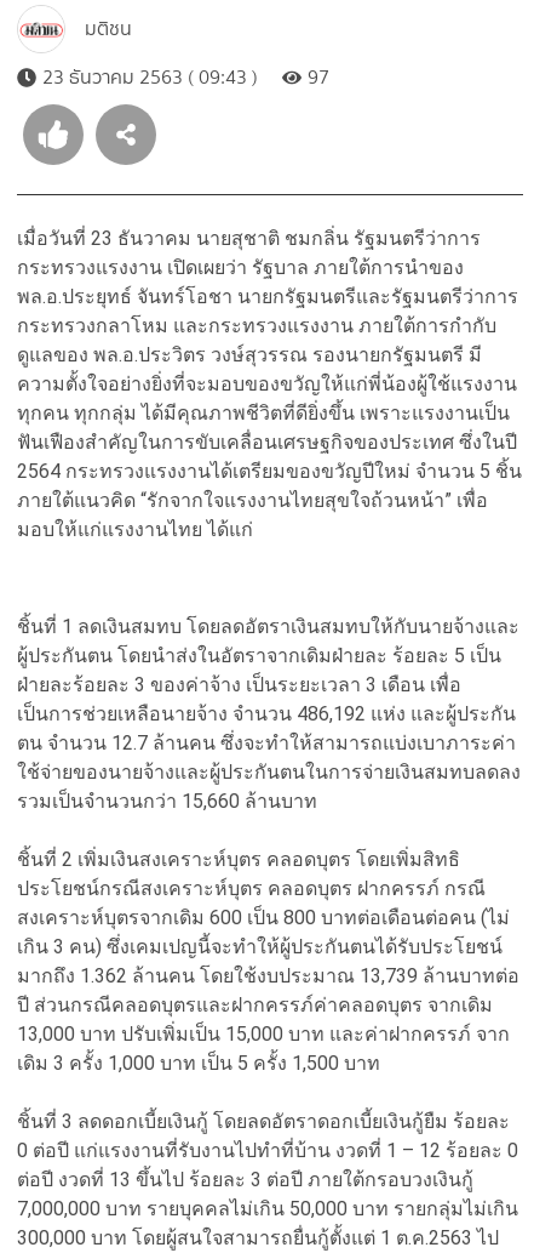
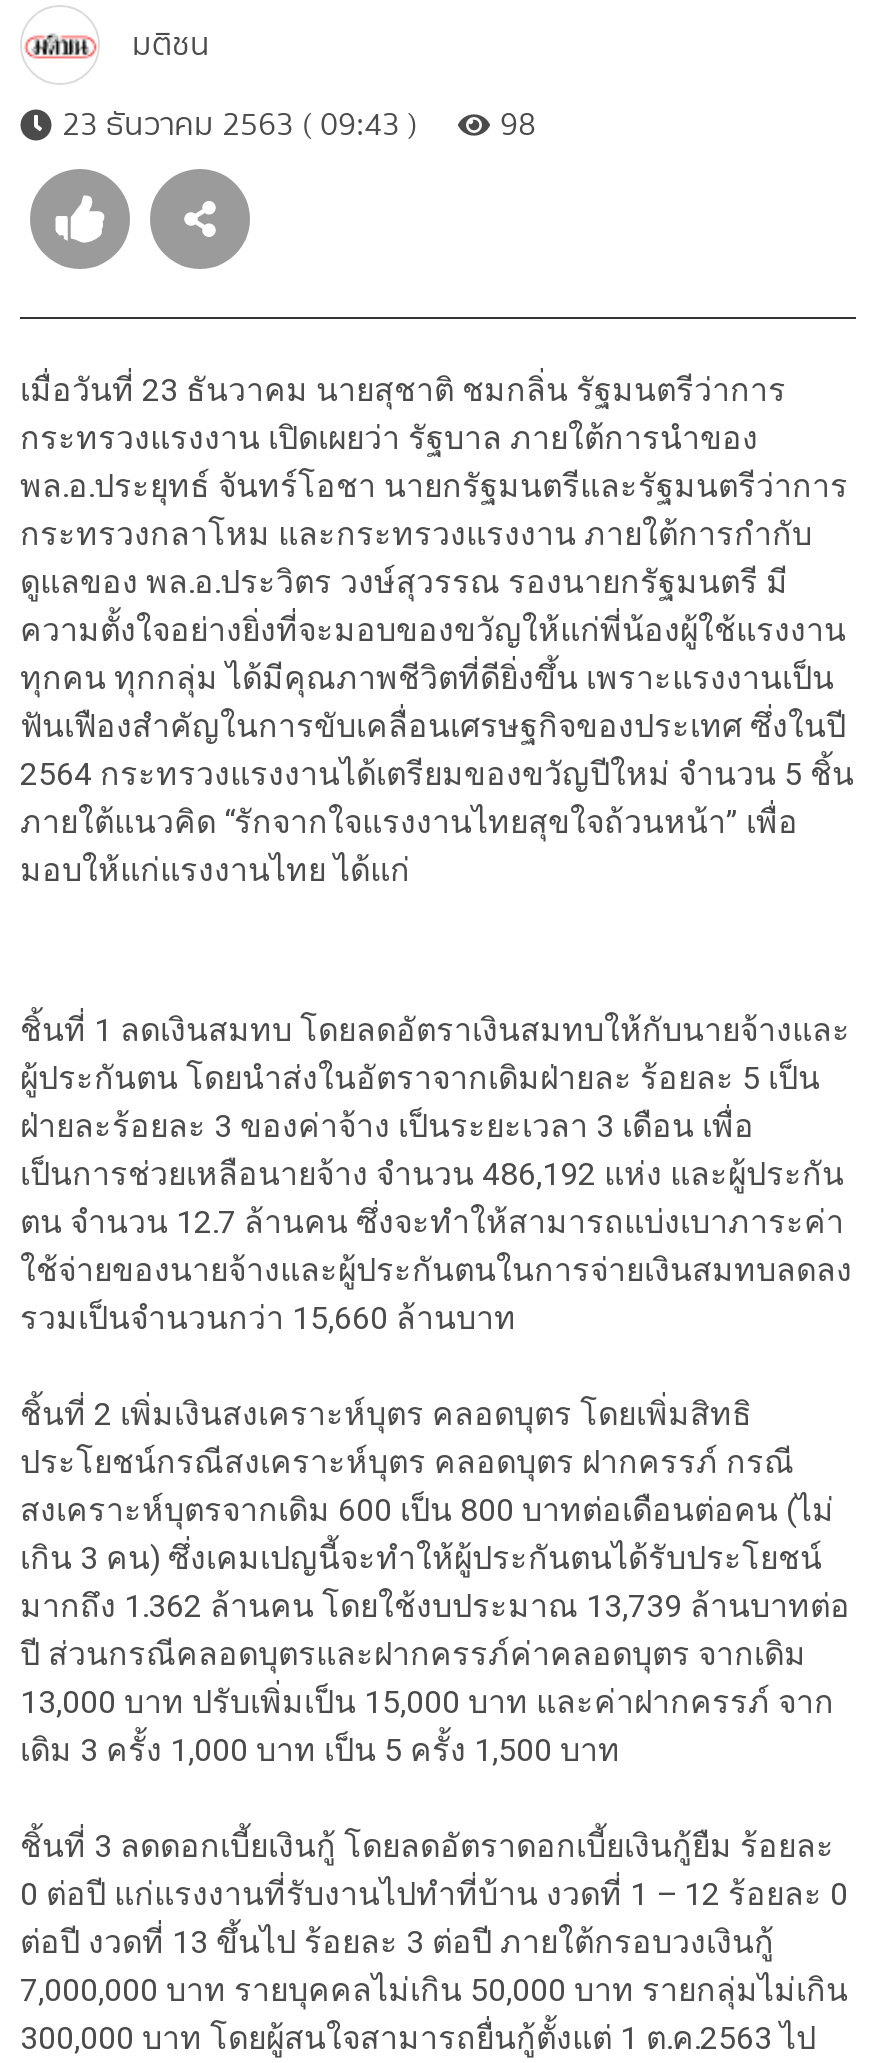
[42,63,329,91] 23 ธันวาคม 2563 ( 09:43 ) 97 -> [62,101,536,147] 23 ธันวาคม 2563 ( 09:43 ) 98

